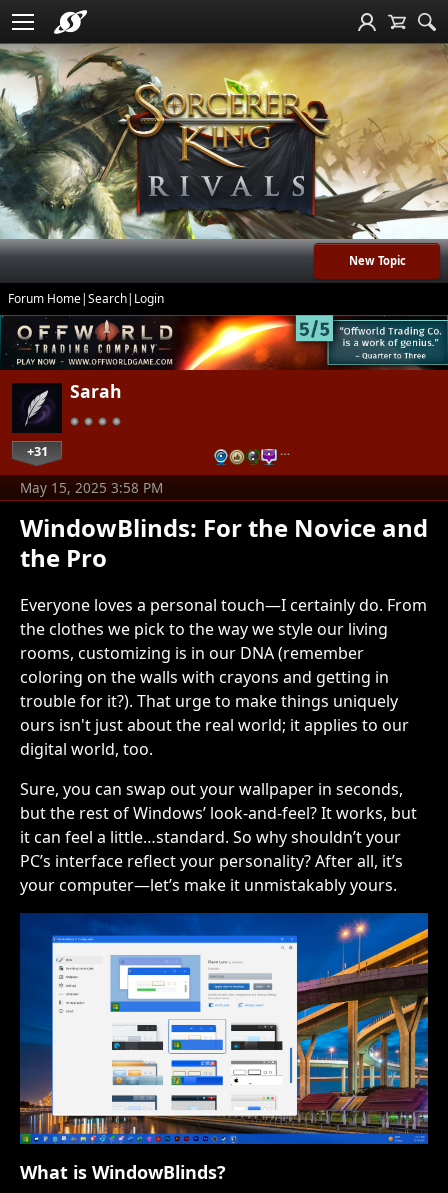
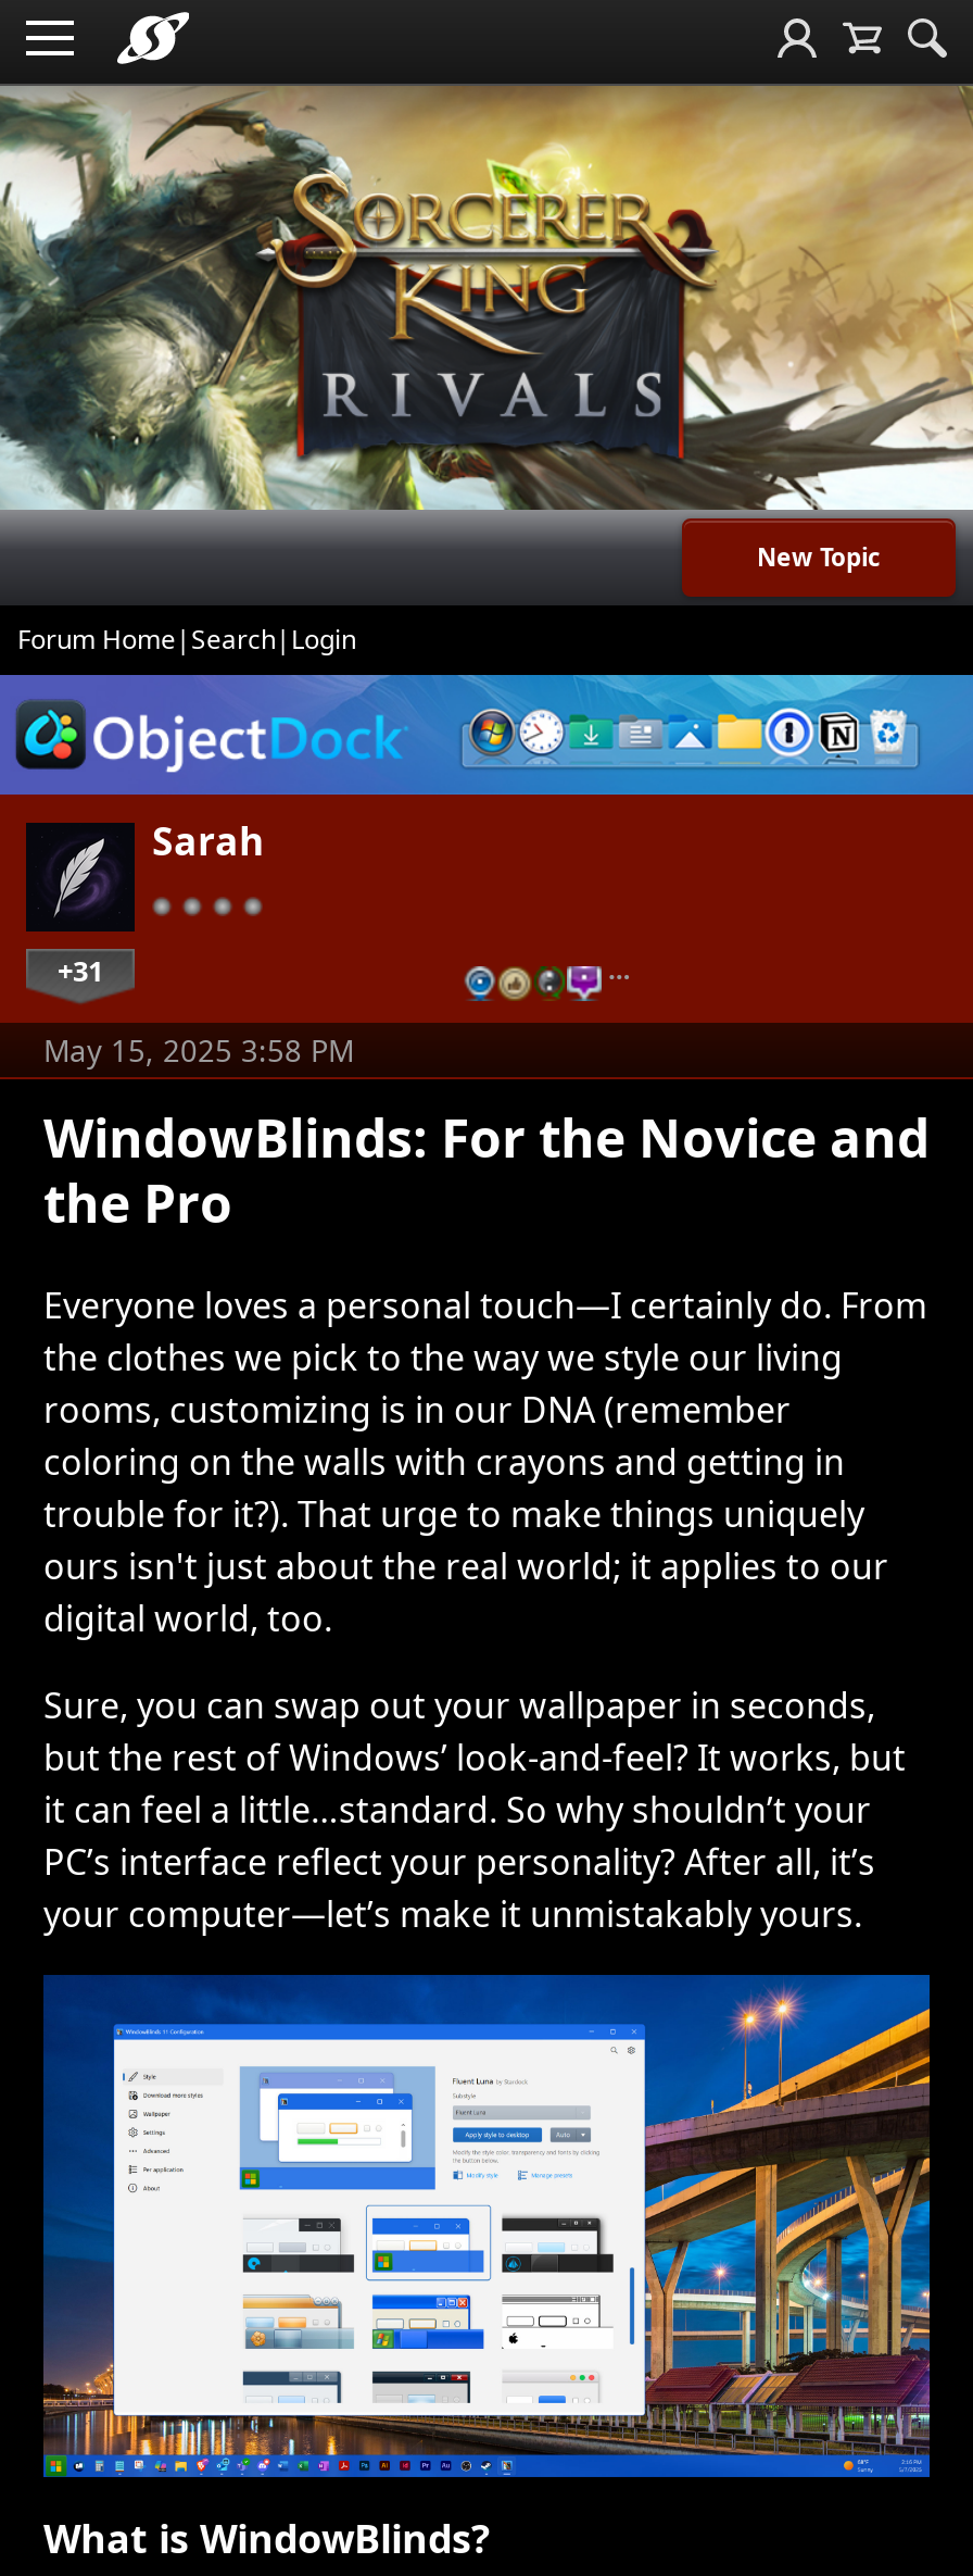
[3,314,445,371] [image] -> [7,673,966,797] [image]

